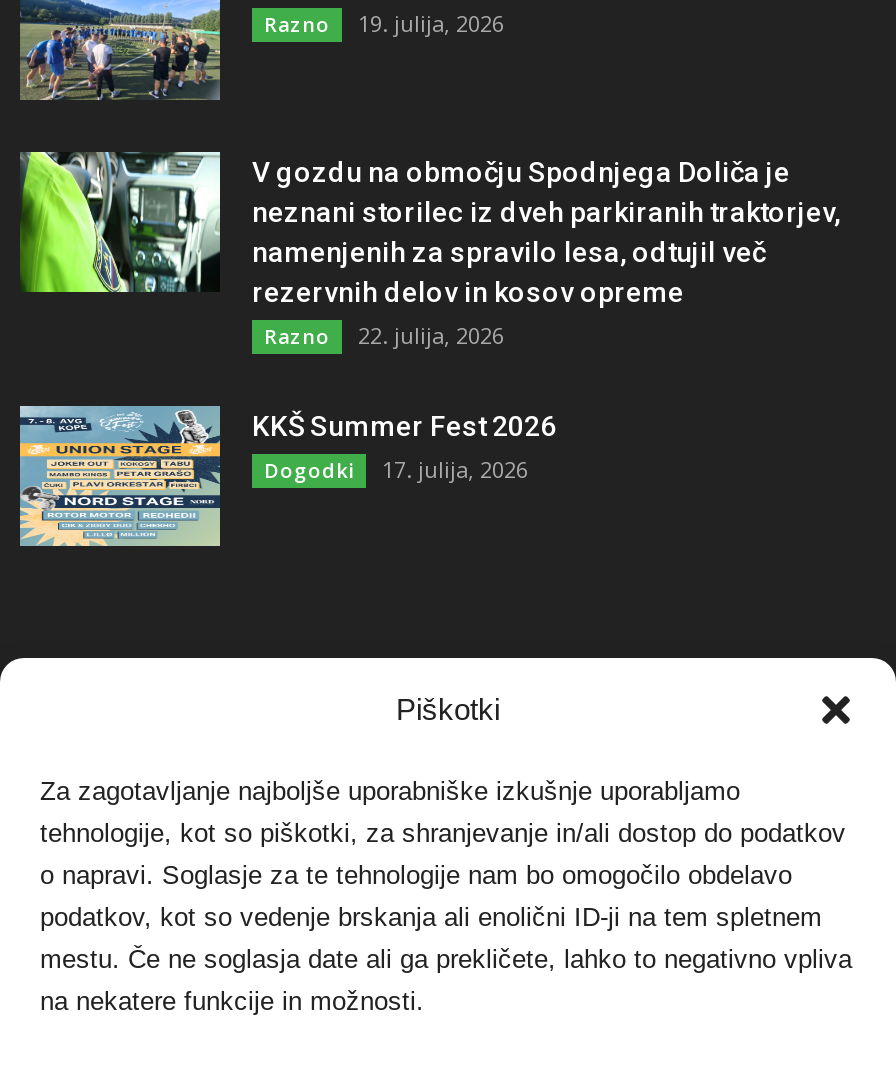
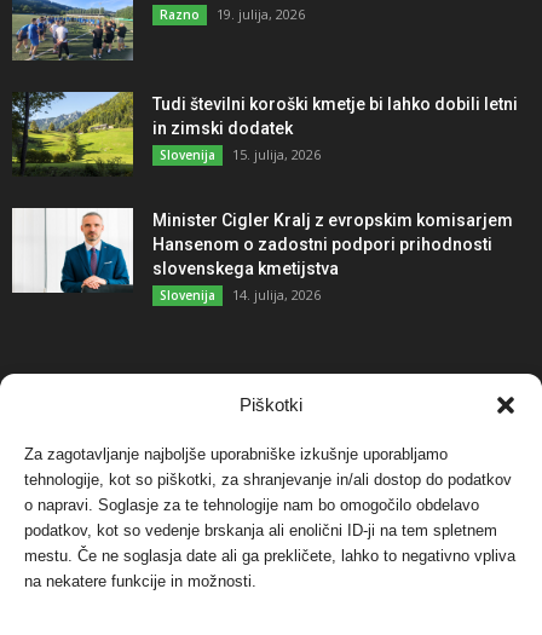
[20,150,840,350] [image] | V gozdu na območju Spodnjega Doliča je | neznani storilec iz dveh parkiranih traktorjev, | namenjenih za spravilo lesa, odtujil več | rezervnih delov in kosov opreme | Razno | 22. julija, 2026 -> [12,91,518,169] [image] | Tudi številni koroški kmetje bi lahko dobili letni | in zimski dodatek | Slovenija | 15. julija, 2026
[18,384,556,548] [image] | KKŠ Summer Fest 2026 | Dogodki | 17. julija, 2026 -> [11,207,513,306] [image] | Minister Cigler Kralj z evropskim komisarjem | Hansenom o zadostni podpori prihodnosti | slovenskega kmetijstva | Slovenija | 14. julija, 2026

